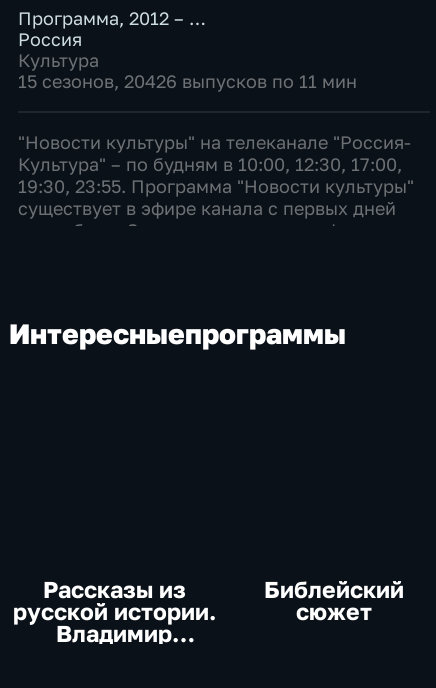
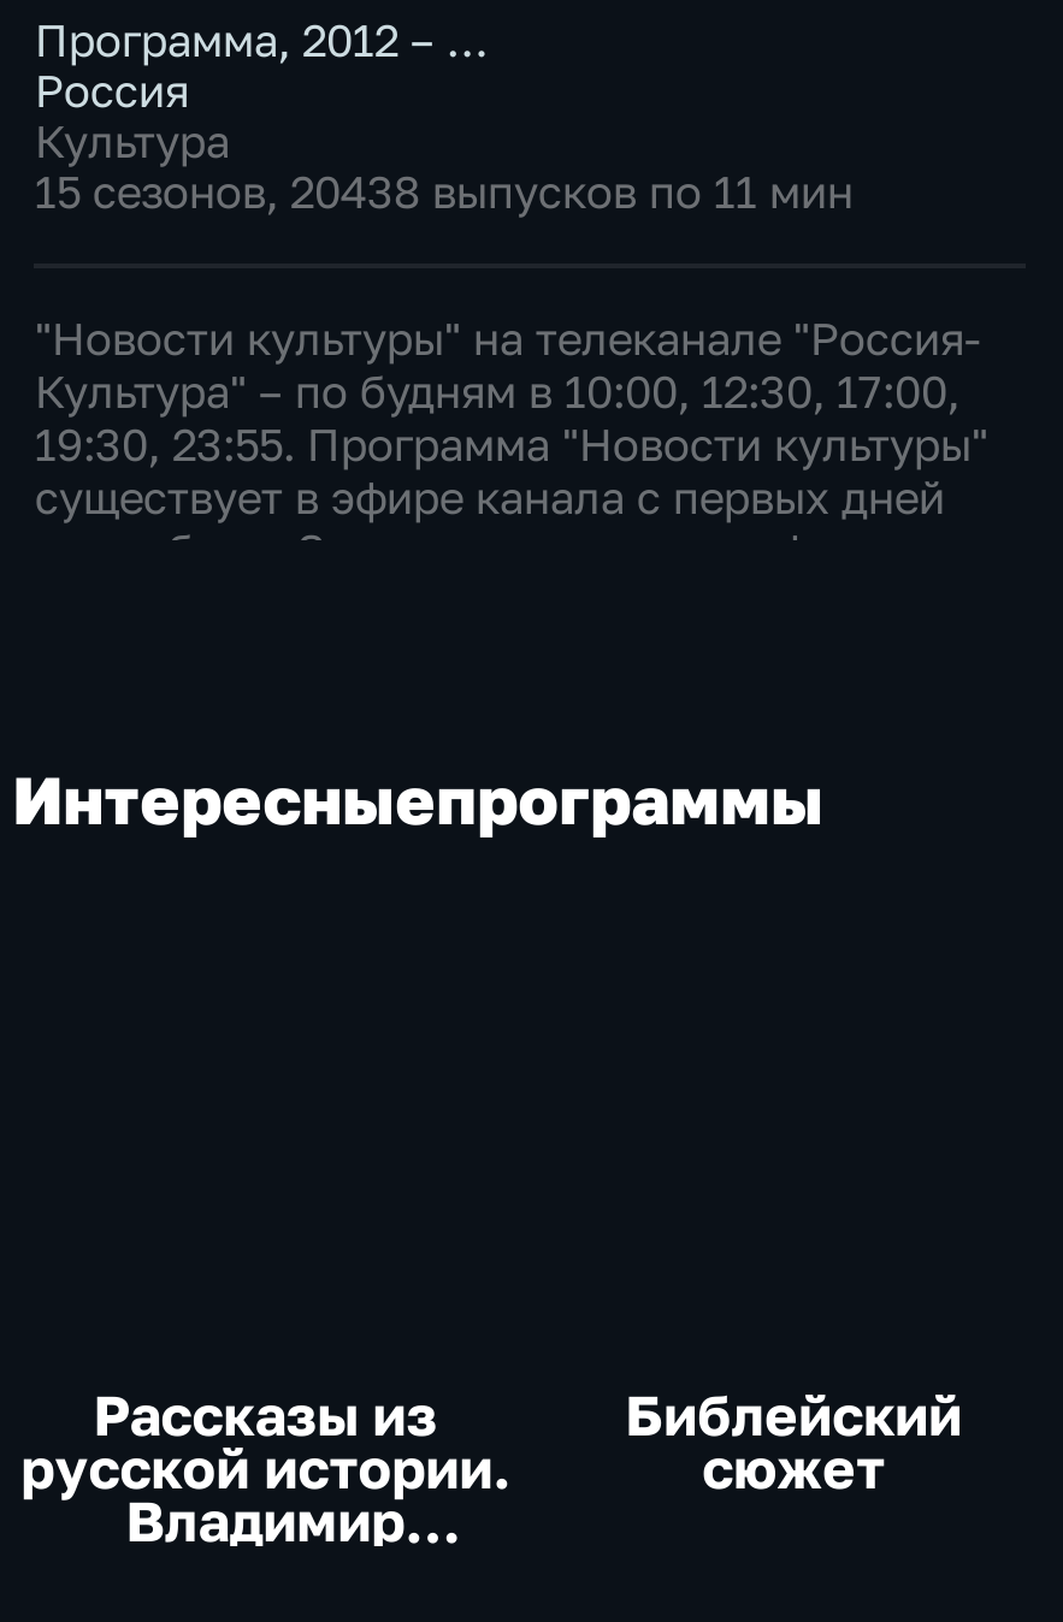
[18,70,357,92] 15 сезонов, 20426 выпусков по 11 мин -> [35,166,853,219] 15 сезонов, 20438 выпусков по 11 мин

